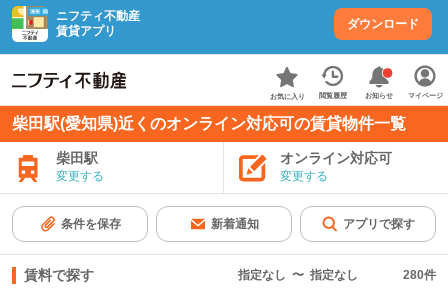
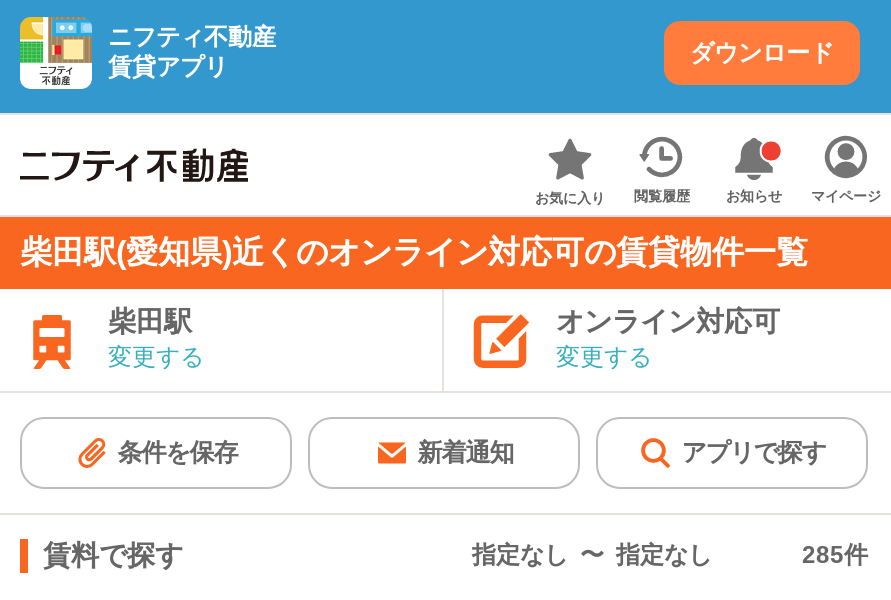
[403,268,436,282] 280件 -> [802,541,868,569] 285件

